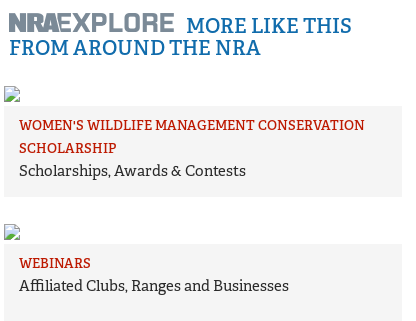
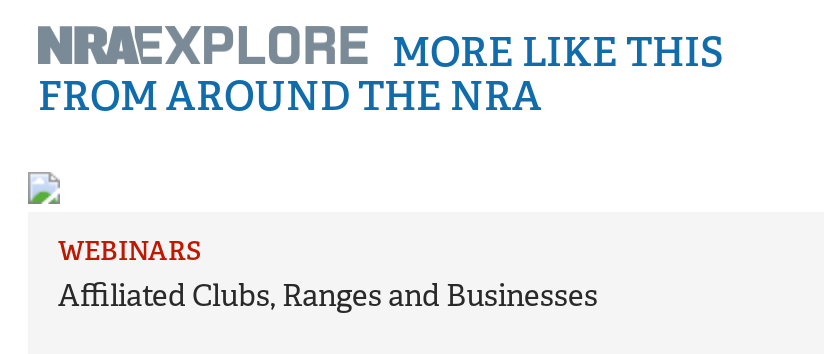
[19,117,365,181] WOMEN'S WILDLIFE MANAGEMENT CONSERVATION | SCHOLARSHIP | Scholarships, Awards & Contests -> none

